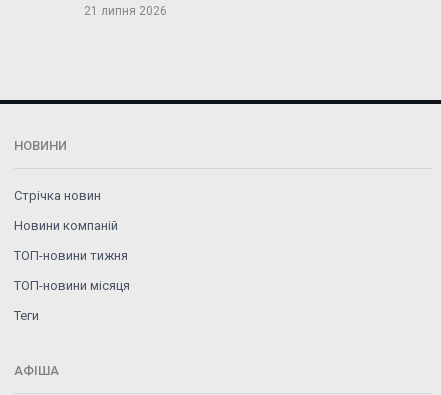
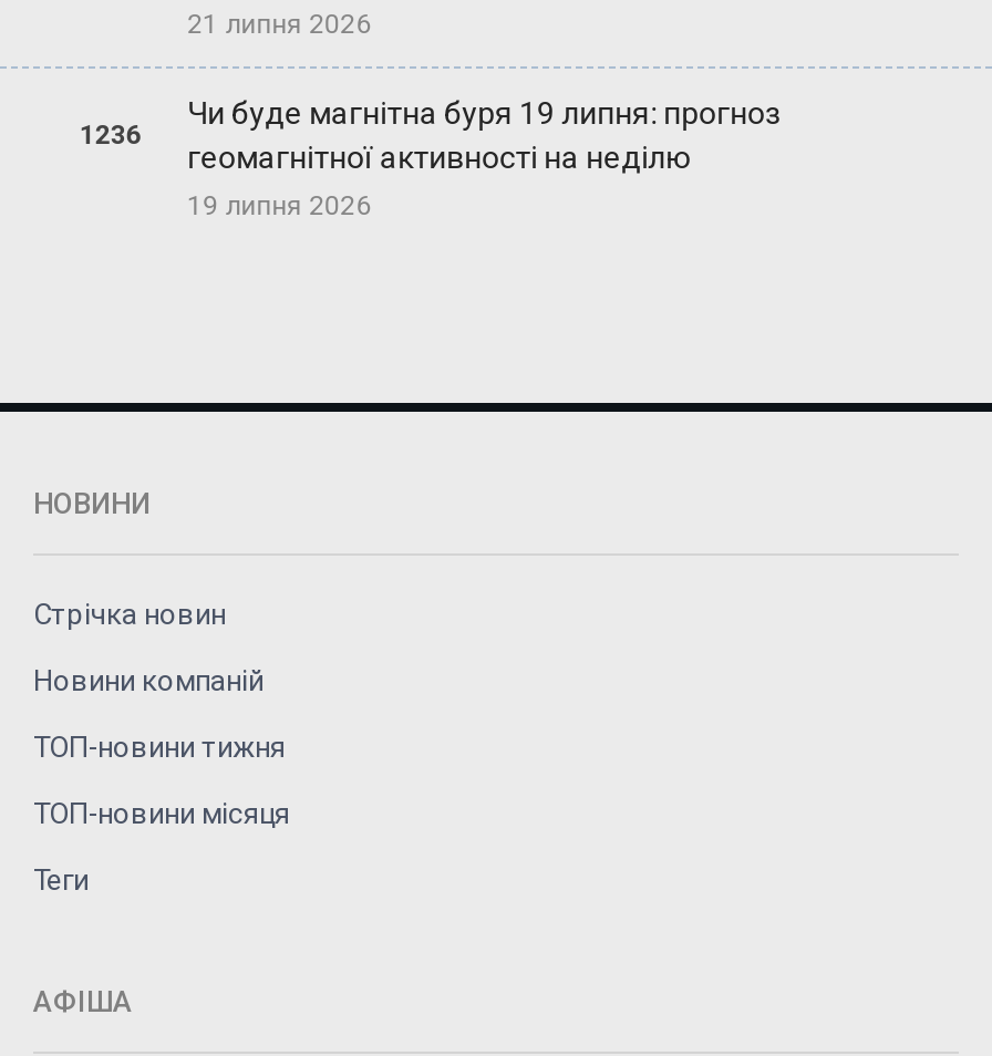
none -> [79,119,141,150] 1236
none -> [188,95,781,221] Чи буде магнітна буря 19 липня: прогноз | геомагнітної активності на неділю | 19 липня 2026

